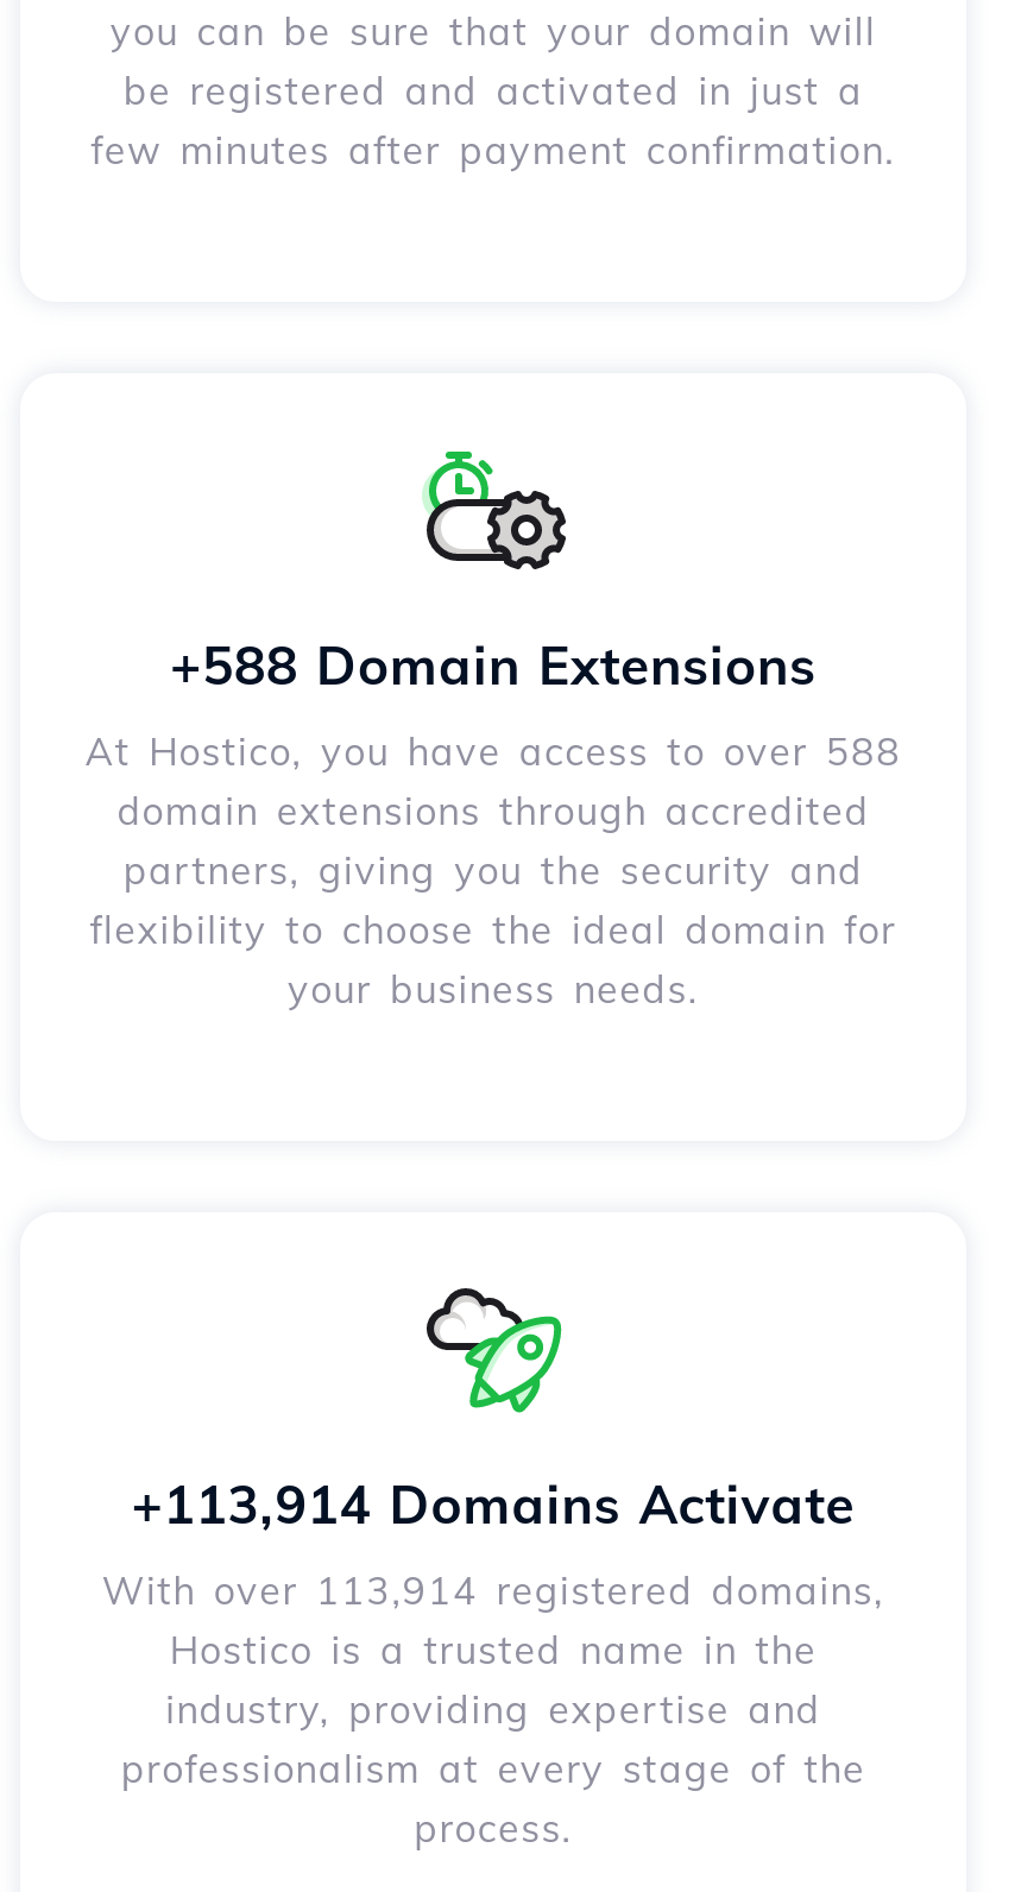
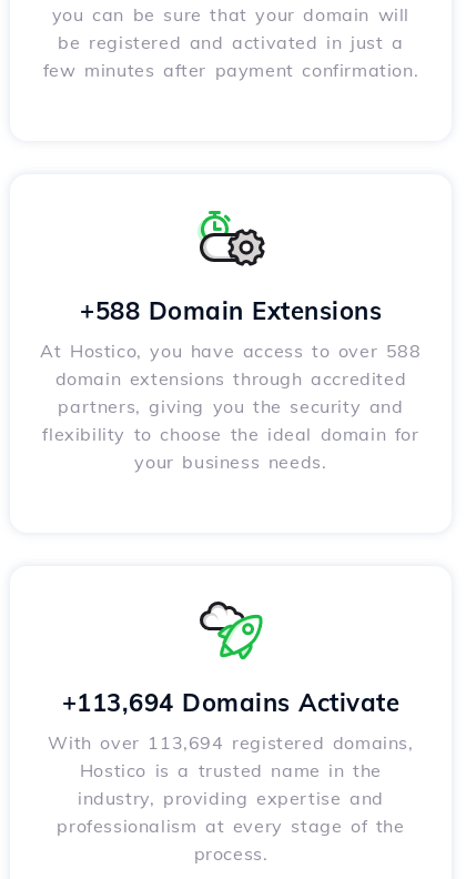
[131,1472,855,1538] +113,914 Domains Activate -> [62,687,400,718] +113,694 Domains Activate
[102,1567,885,1614] With over 113,914 registered domains, -> [48,732,413,754] With over 113,694 registered domains,

